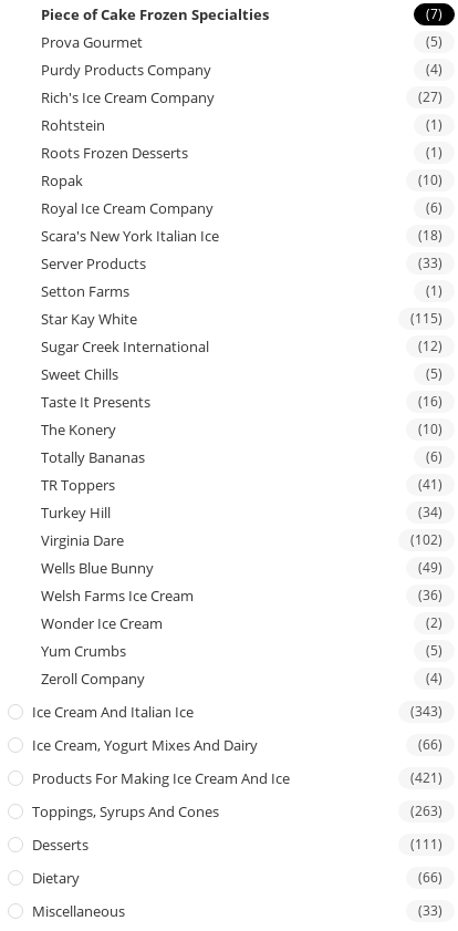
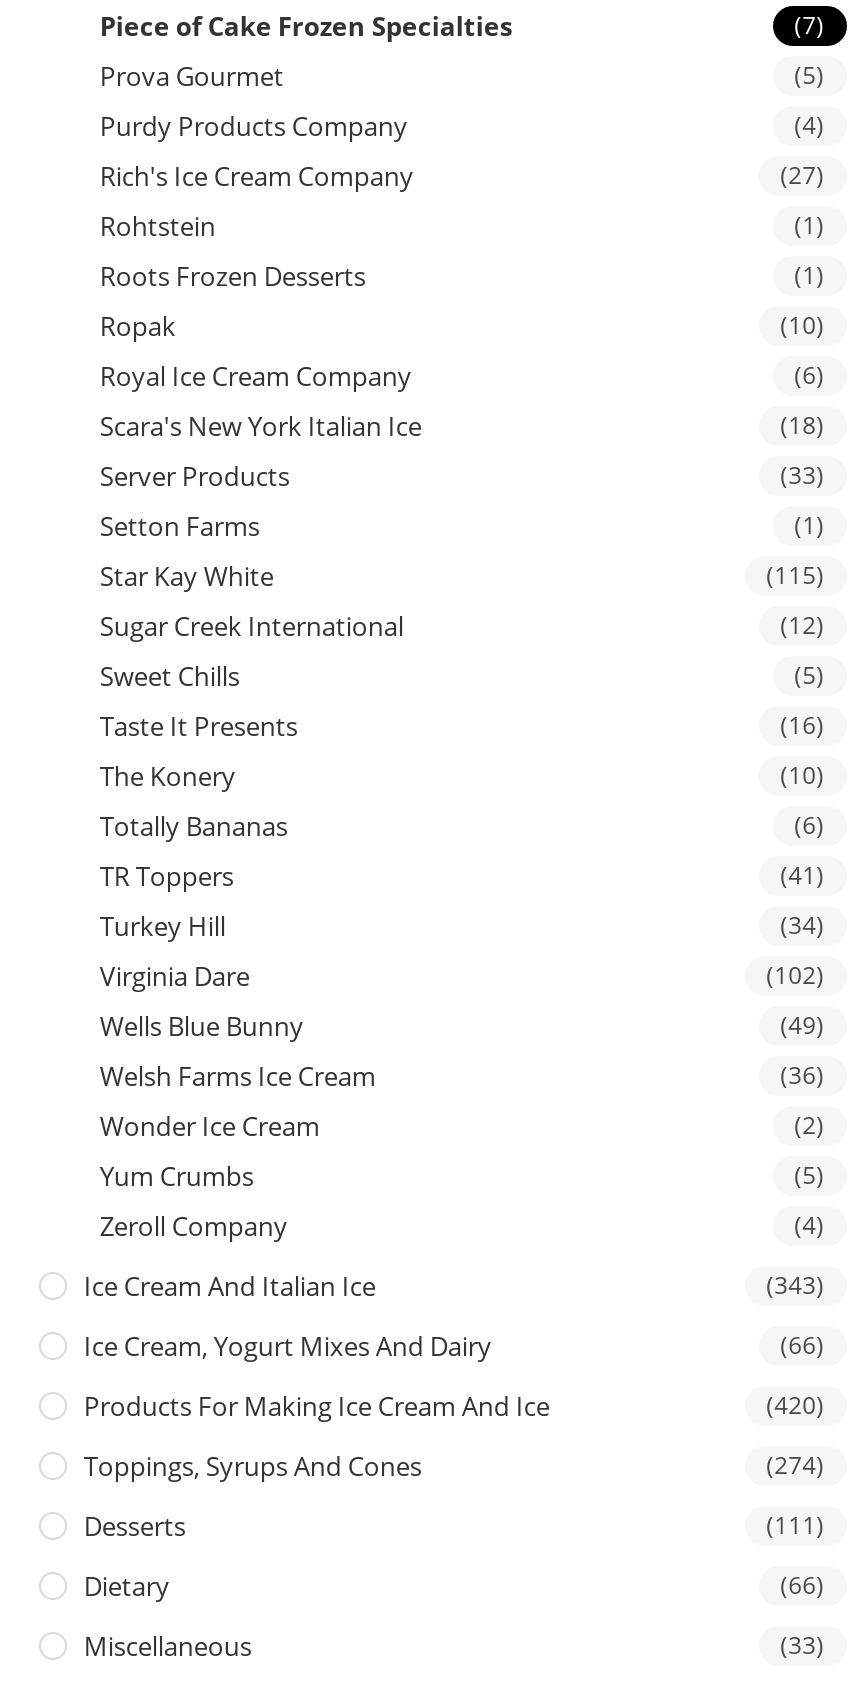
[410,768,442,787] (421) -> [766,1387,824,1421] (420)
[410,801,442,820] (263) -> [766,1447,824,1481] (274)

